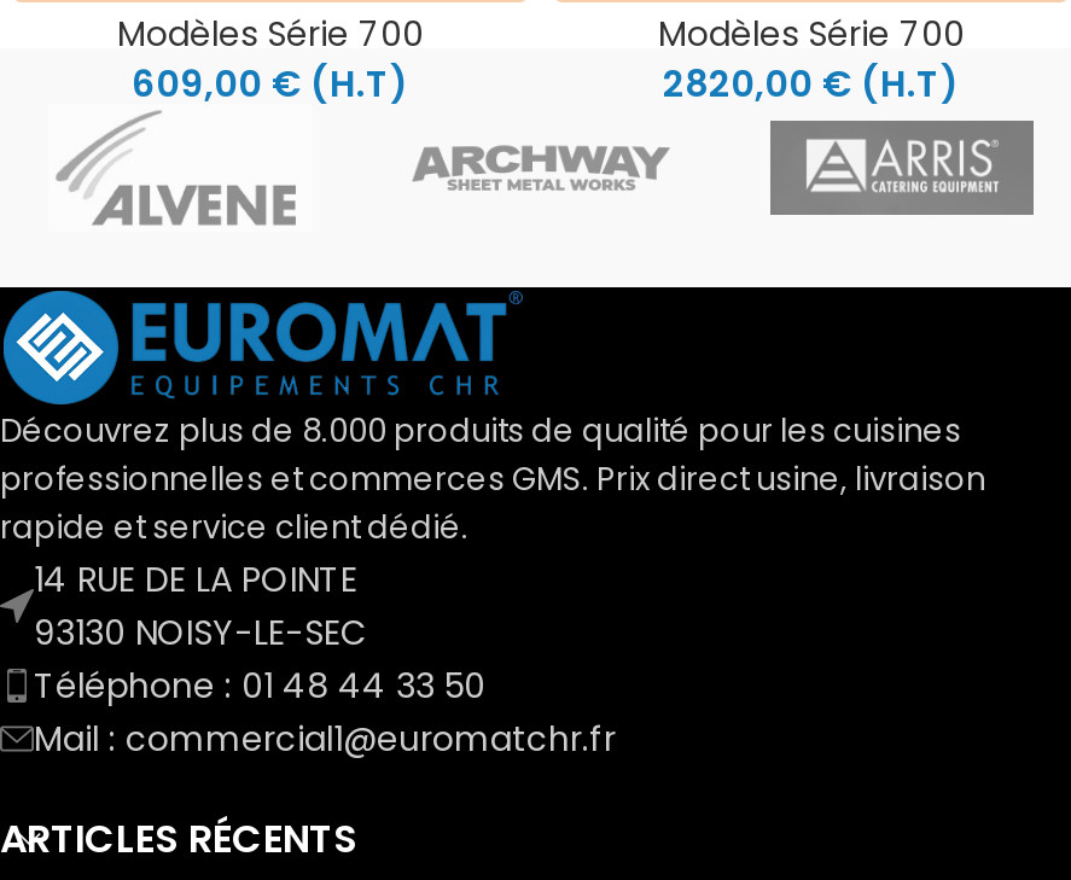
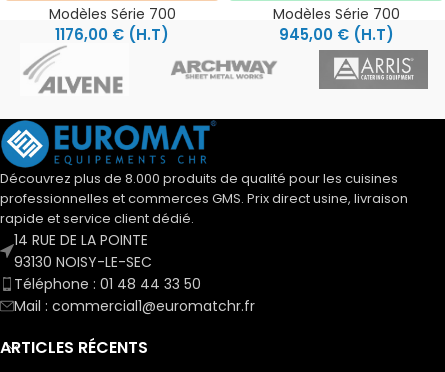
[132,58,409,109] 609,00 €(H.T) -> [55,24,169,45] 1176,00 €(H.T)
[663,58,960,109] 2820,00 €(H.T) -> [278,24,393,45] 945,00 €(H.T)

